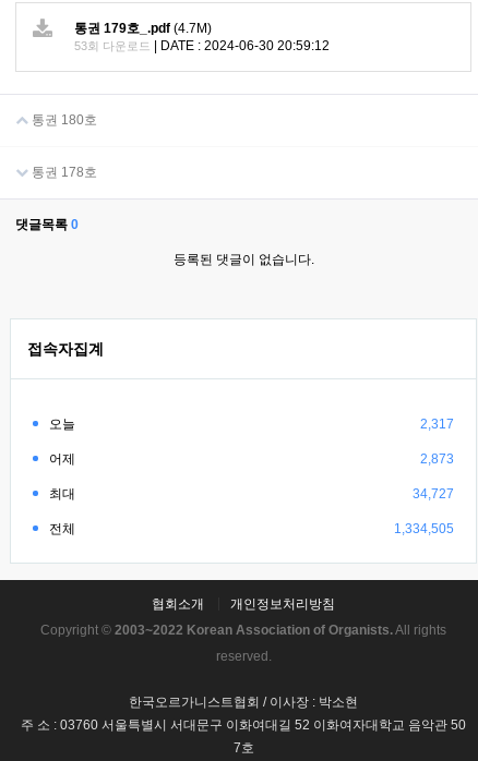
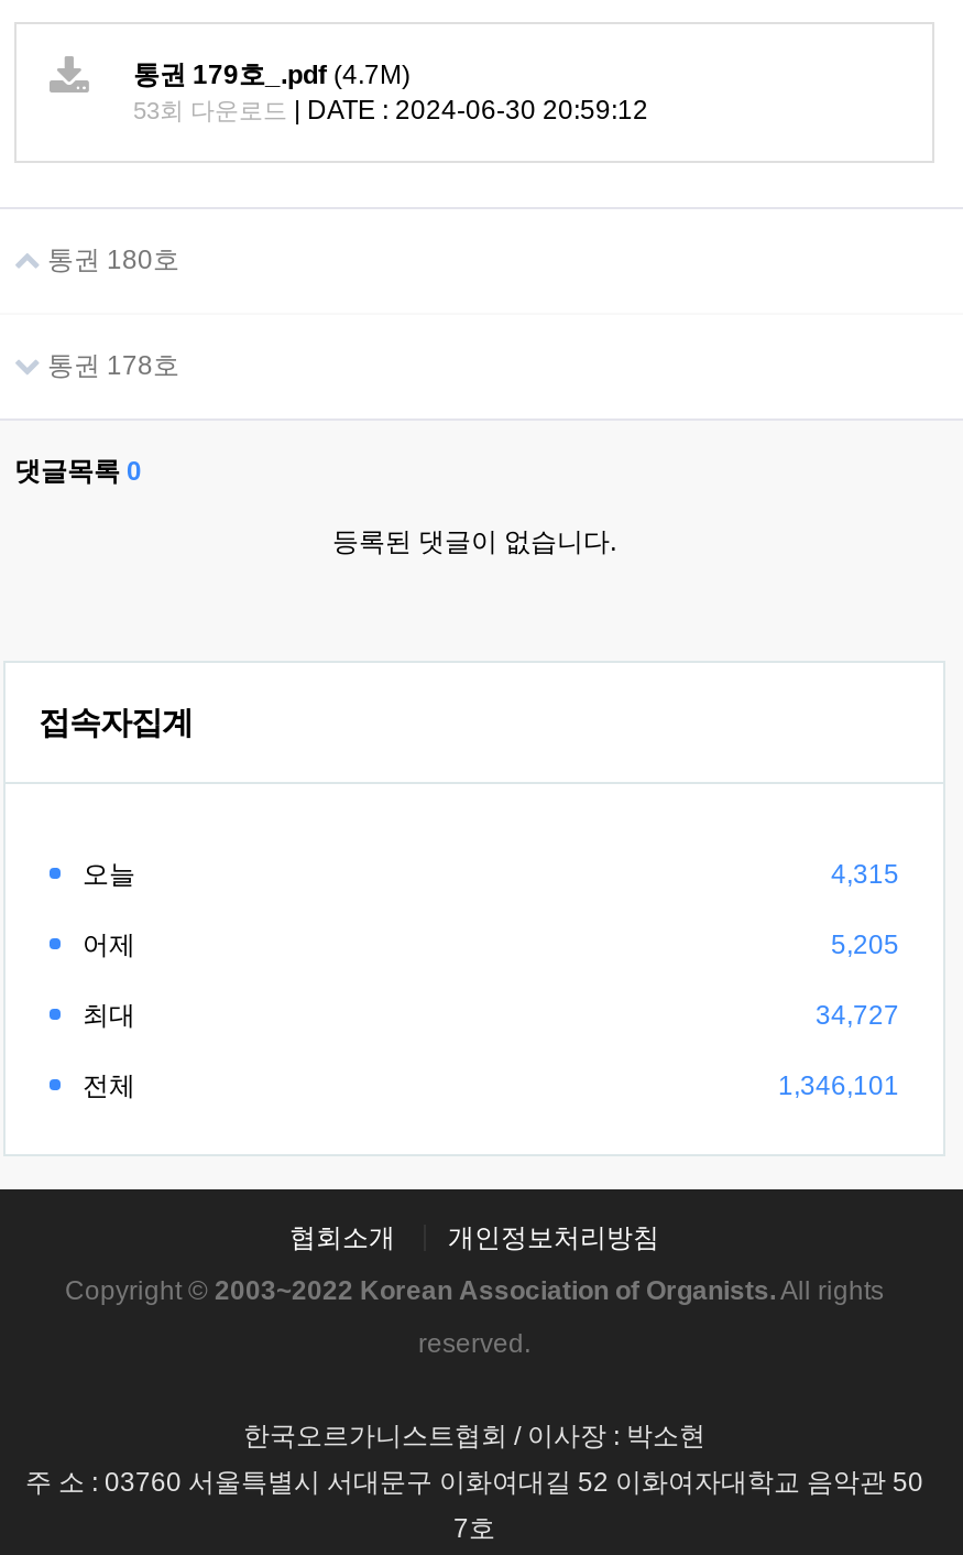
[420,417,454,432] 2,317 -> [831,860,899,891] 4,315
[420,452,454,467] 2,873 -> [831,931,899,961] 5,205
[394,522,454,537] 1,334,505 -> [778,1072,899,1102] 1,346,101

